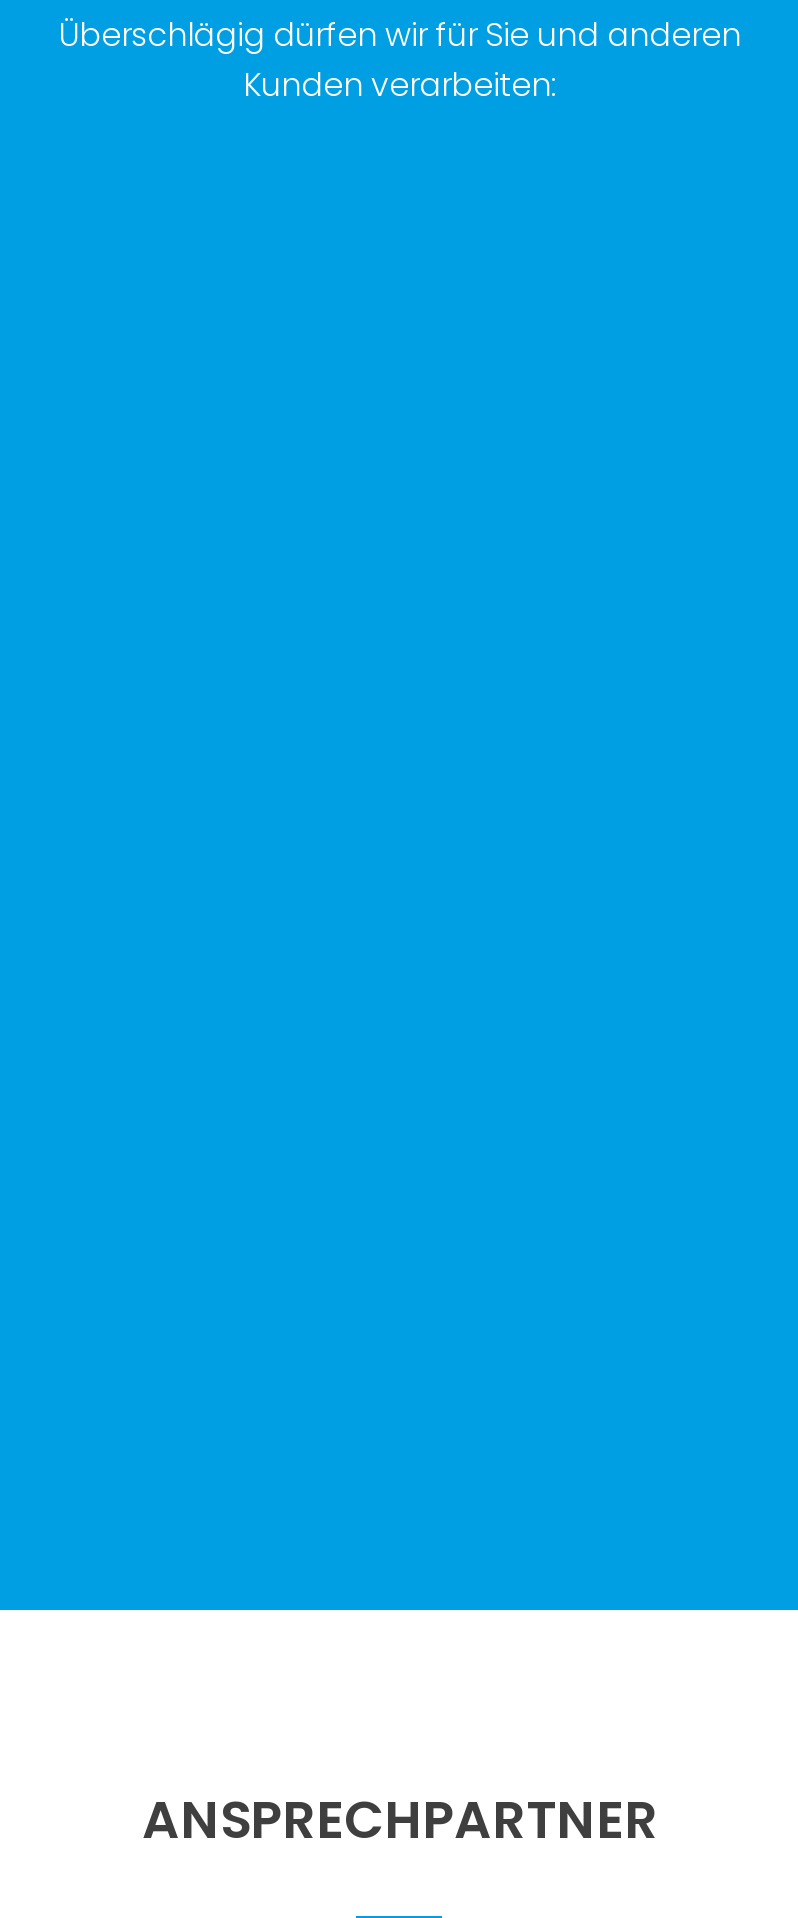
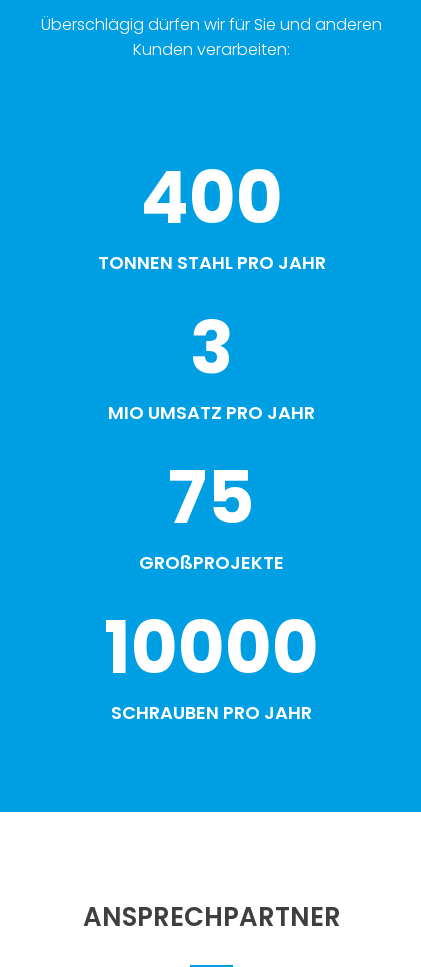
none -> [98,147,326,725] 400 | TONNEN STAHL PRO JAHR | 3 | MIO UMSATZ PRO JAHR | 75 | GROßPROJEKTE | 10000 | SCHRAUBEN PRO JAHR

